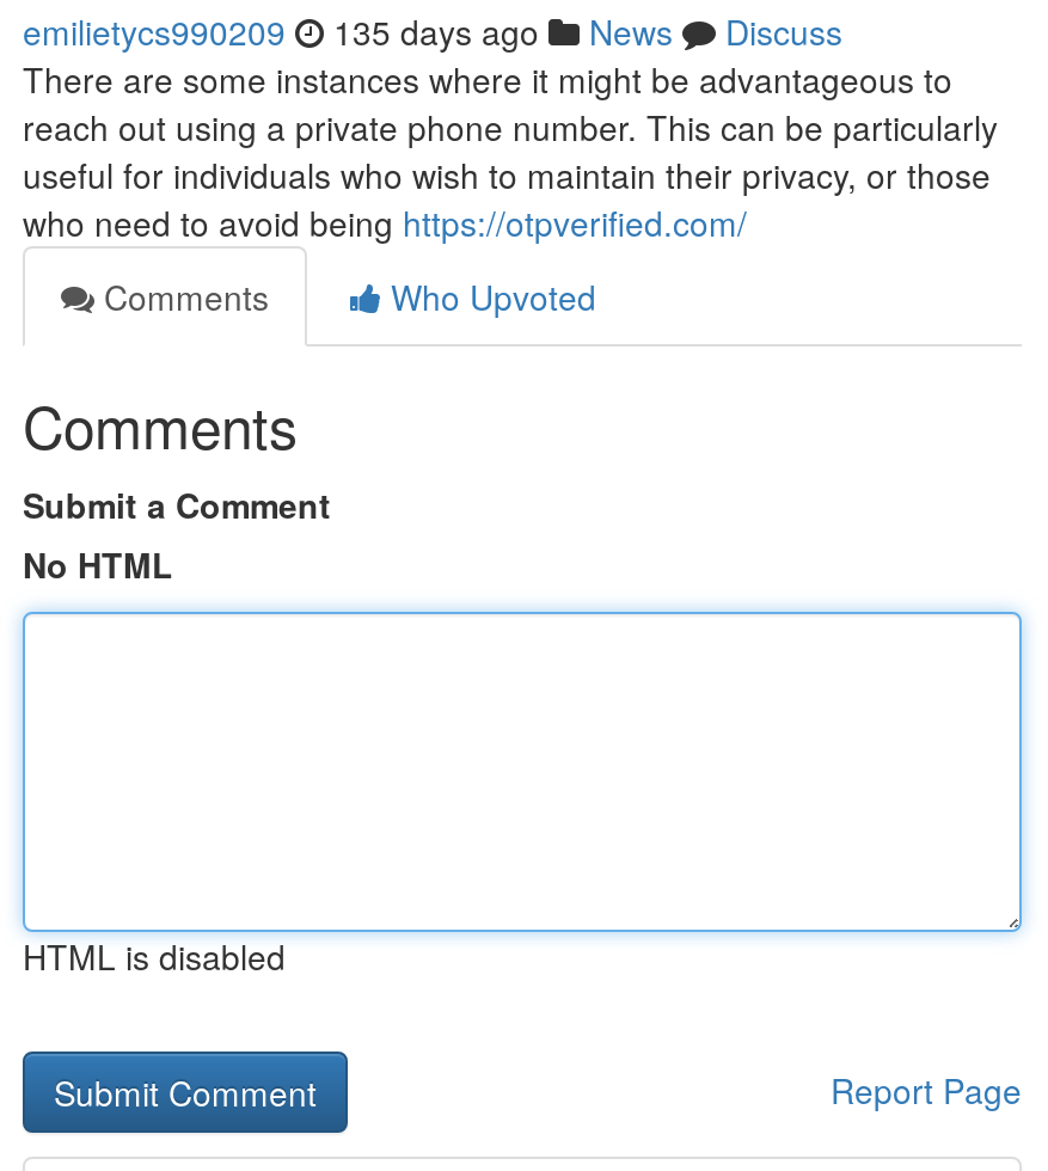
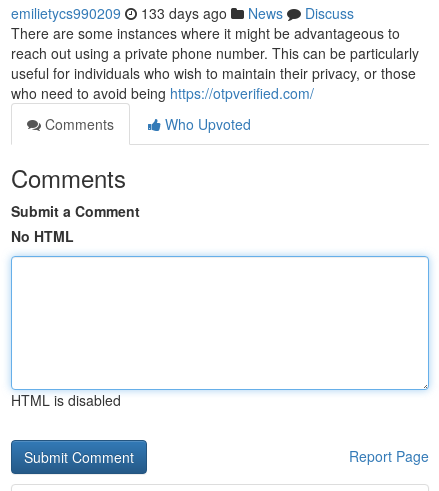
[23,7,842,55] emilietycs990209 135 days ago News Discuss -> [11,3,354,23] emilietycs990209 133 days ago News Discuss

